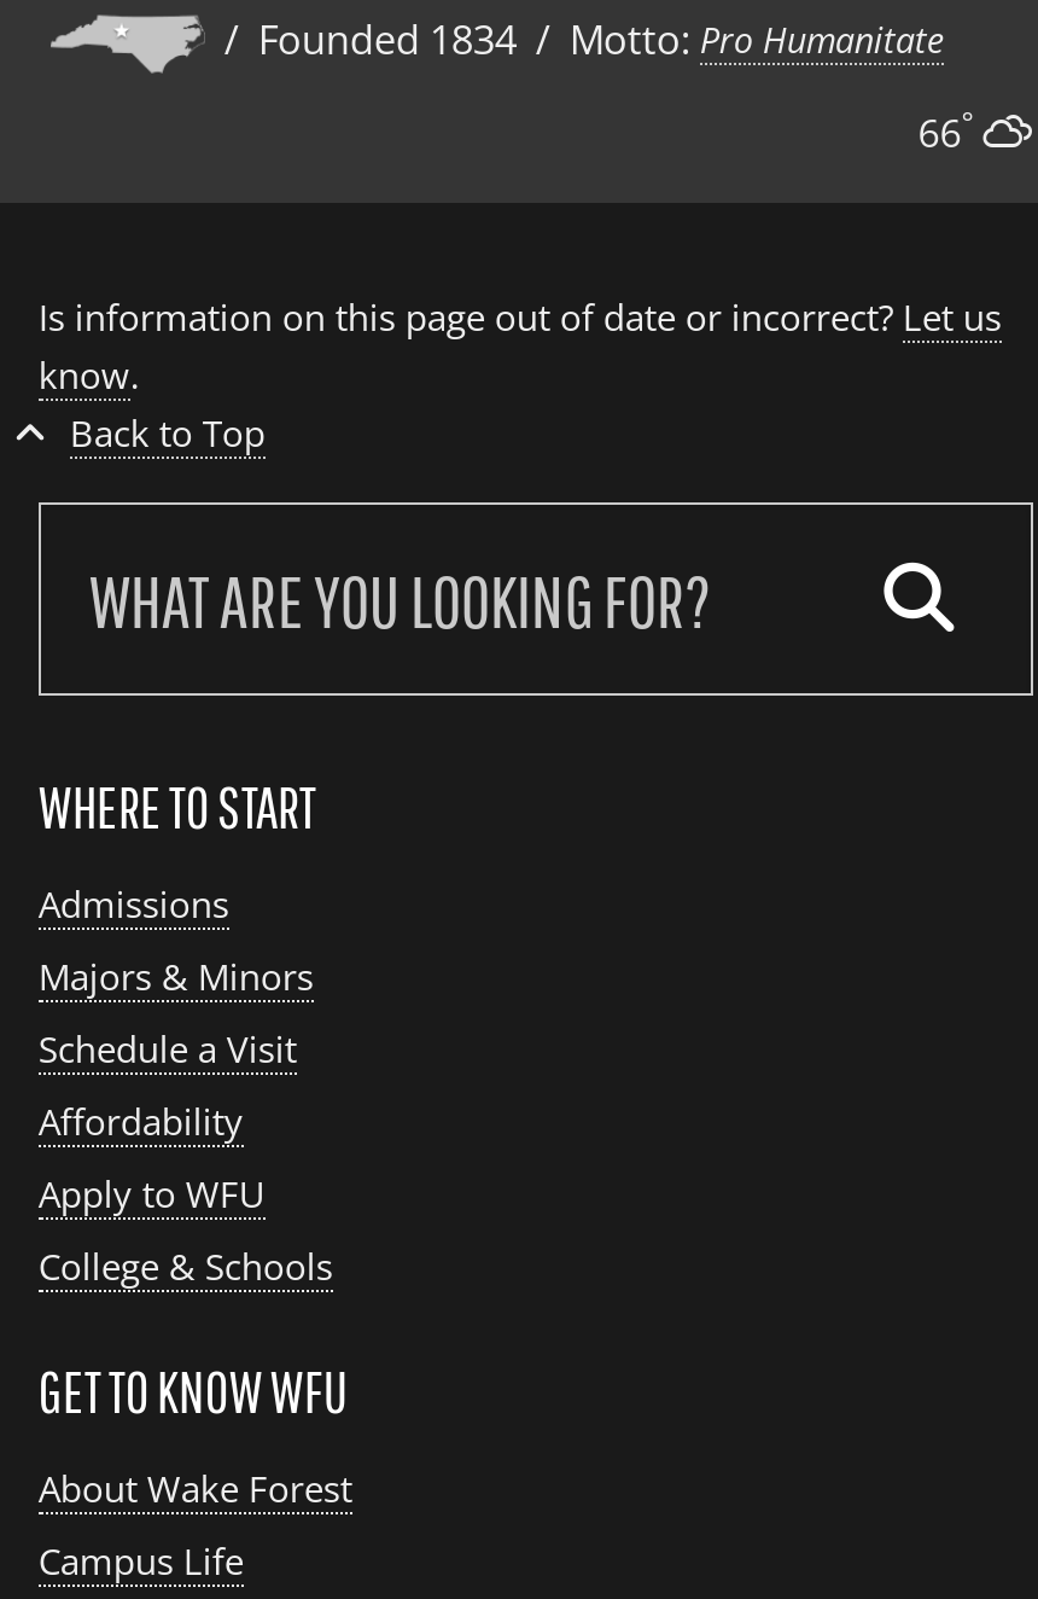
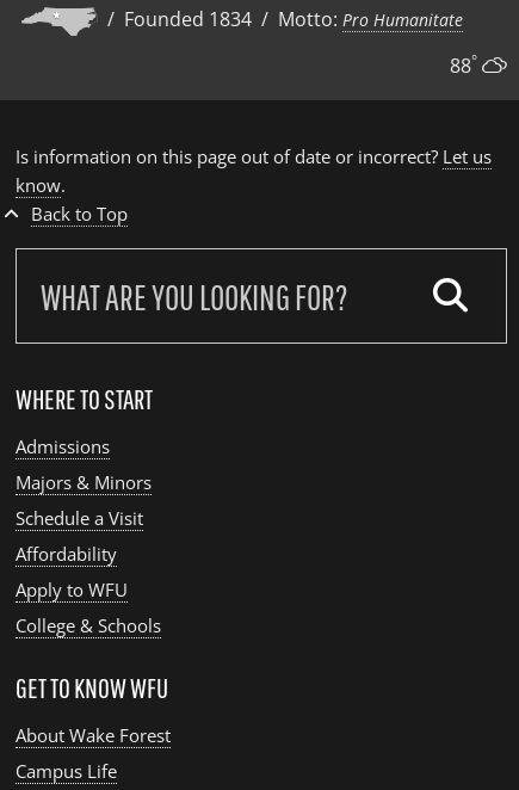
[918,102,973,160] 66° -> [450,50,477,79] 88°

